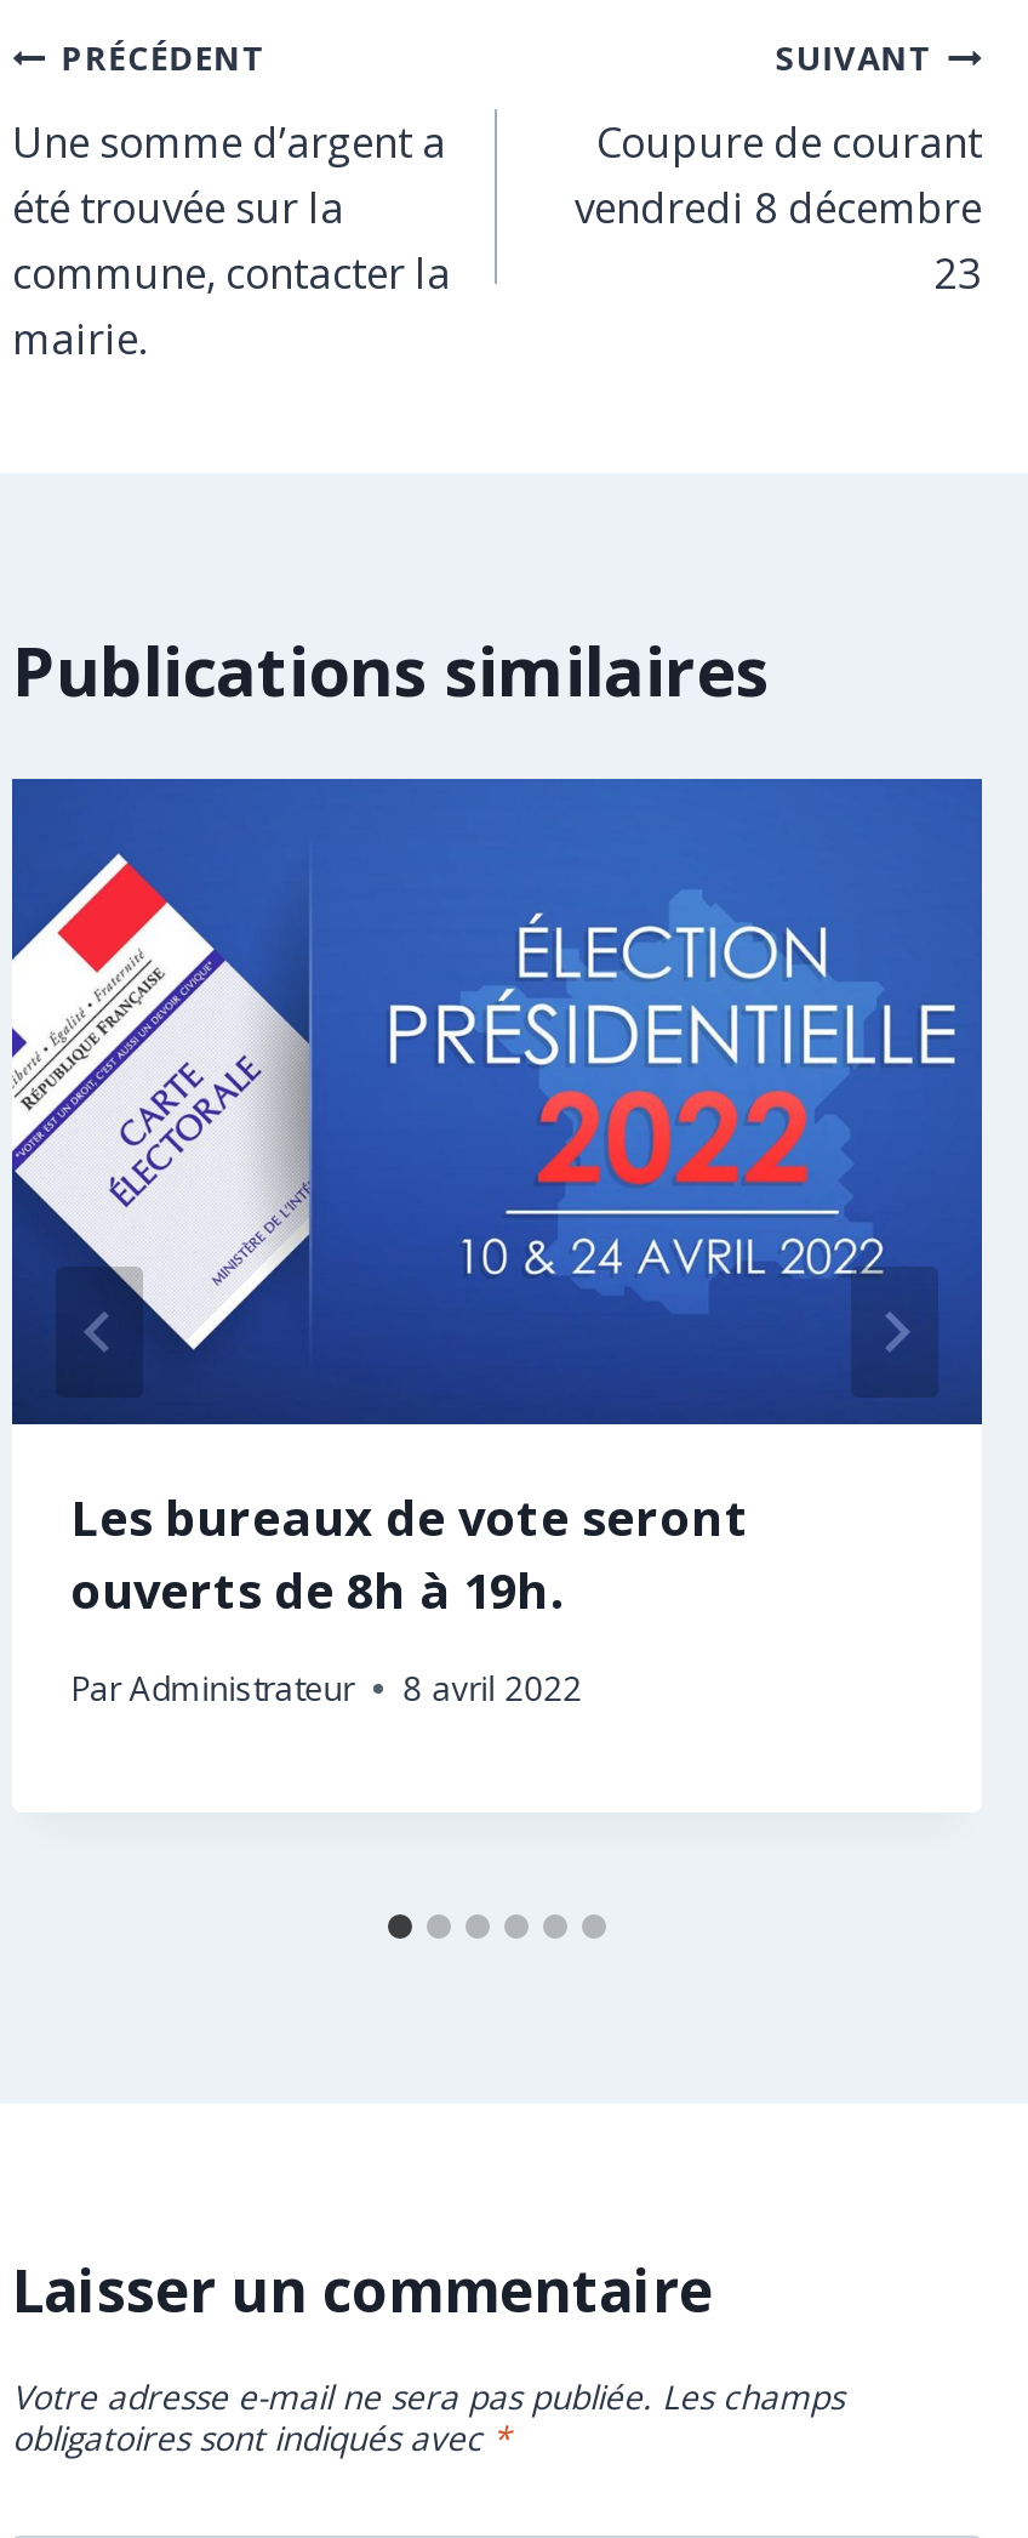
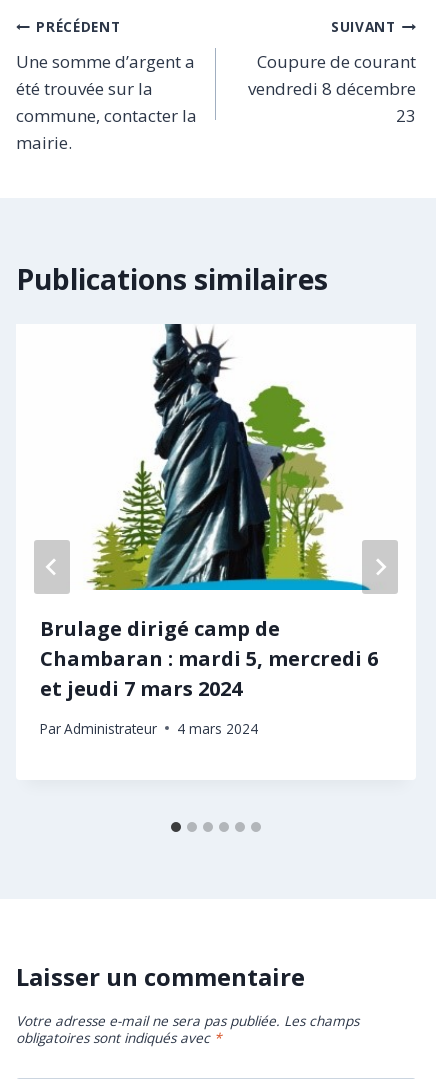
[10,776,984,1624] [image] | Les bureaux de vote seront | ouverts de 8h à 19h. -> [16,323,416,702] [image] | Brulage dirigé camp de | Chambaran : mardi 5, mercredi 6 | et jeudi 7 mars 2024
[70,1664,582,1710] Par Administrateur 8 avril 2022 -> [40,719,258,738] Par Administrateur 4 mars 2024

